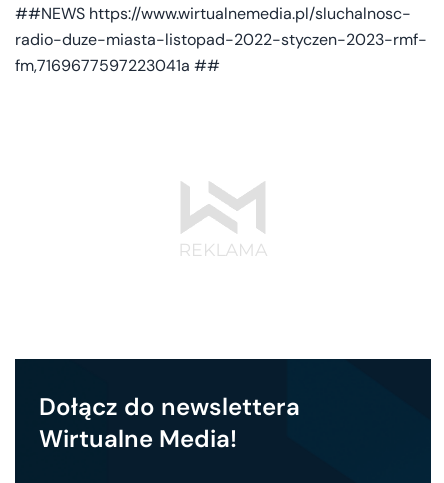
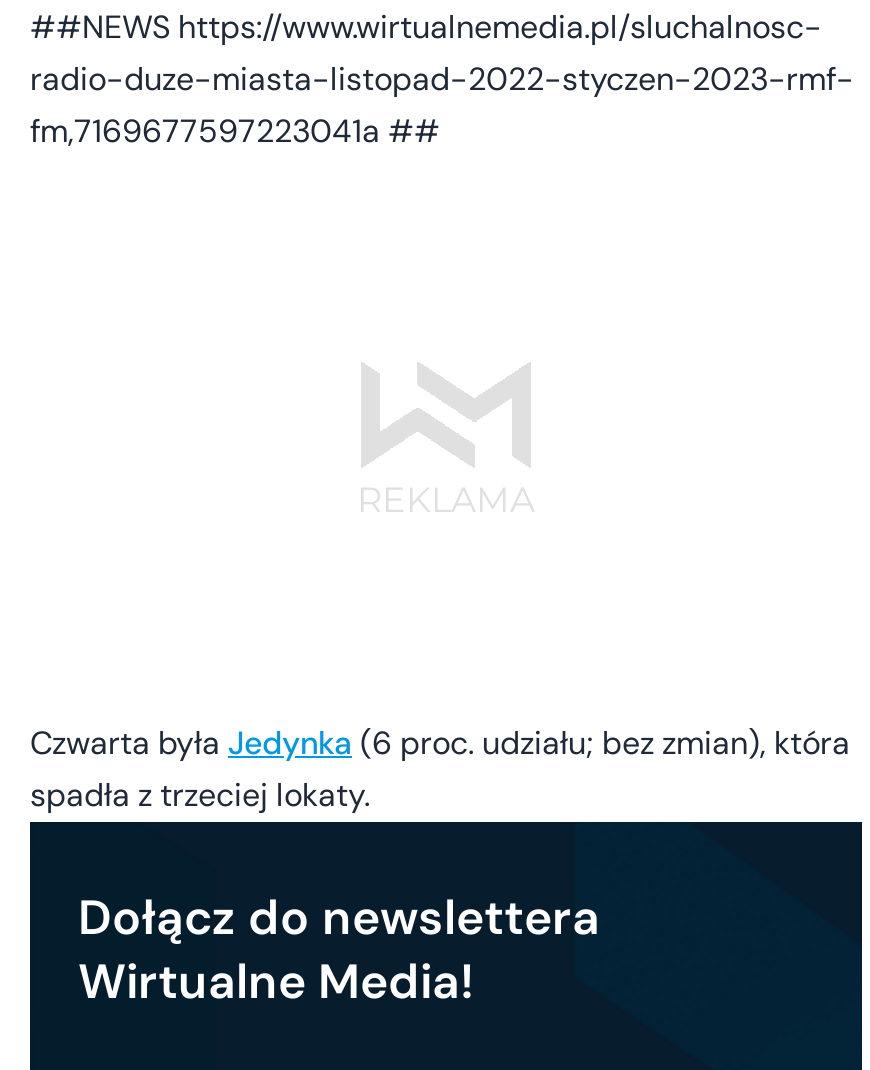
none -> [30,722,850,816] Czwarta była Jedynka (6 proc. udziału; bez zmian), która | spadła z trzeciej lokaty.

